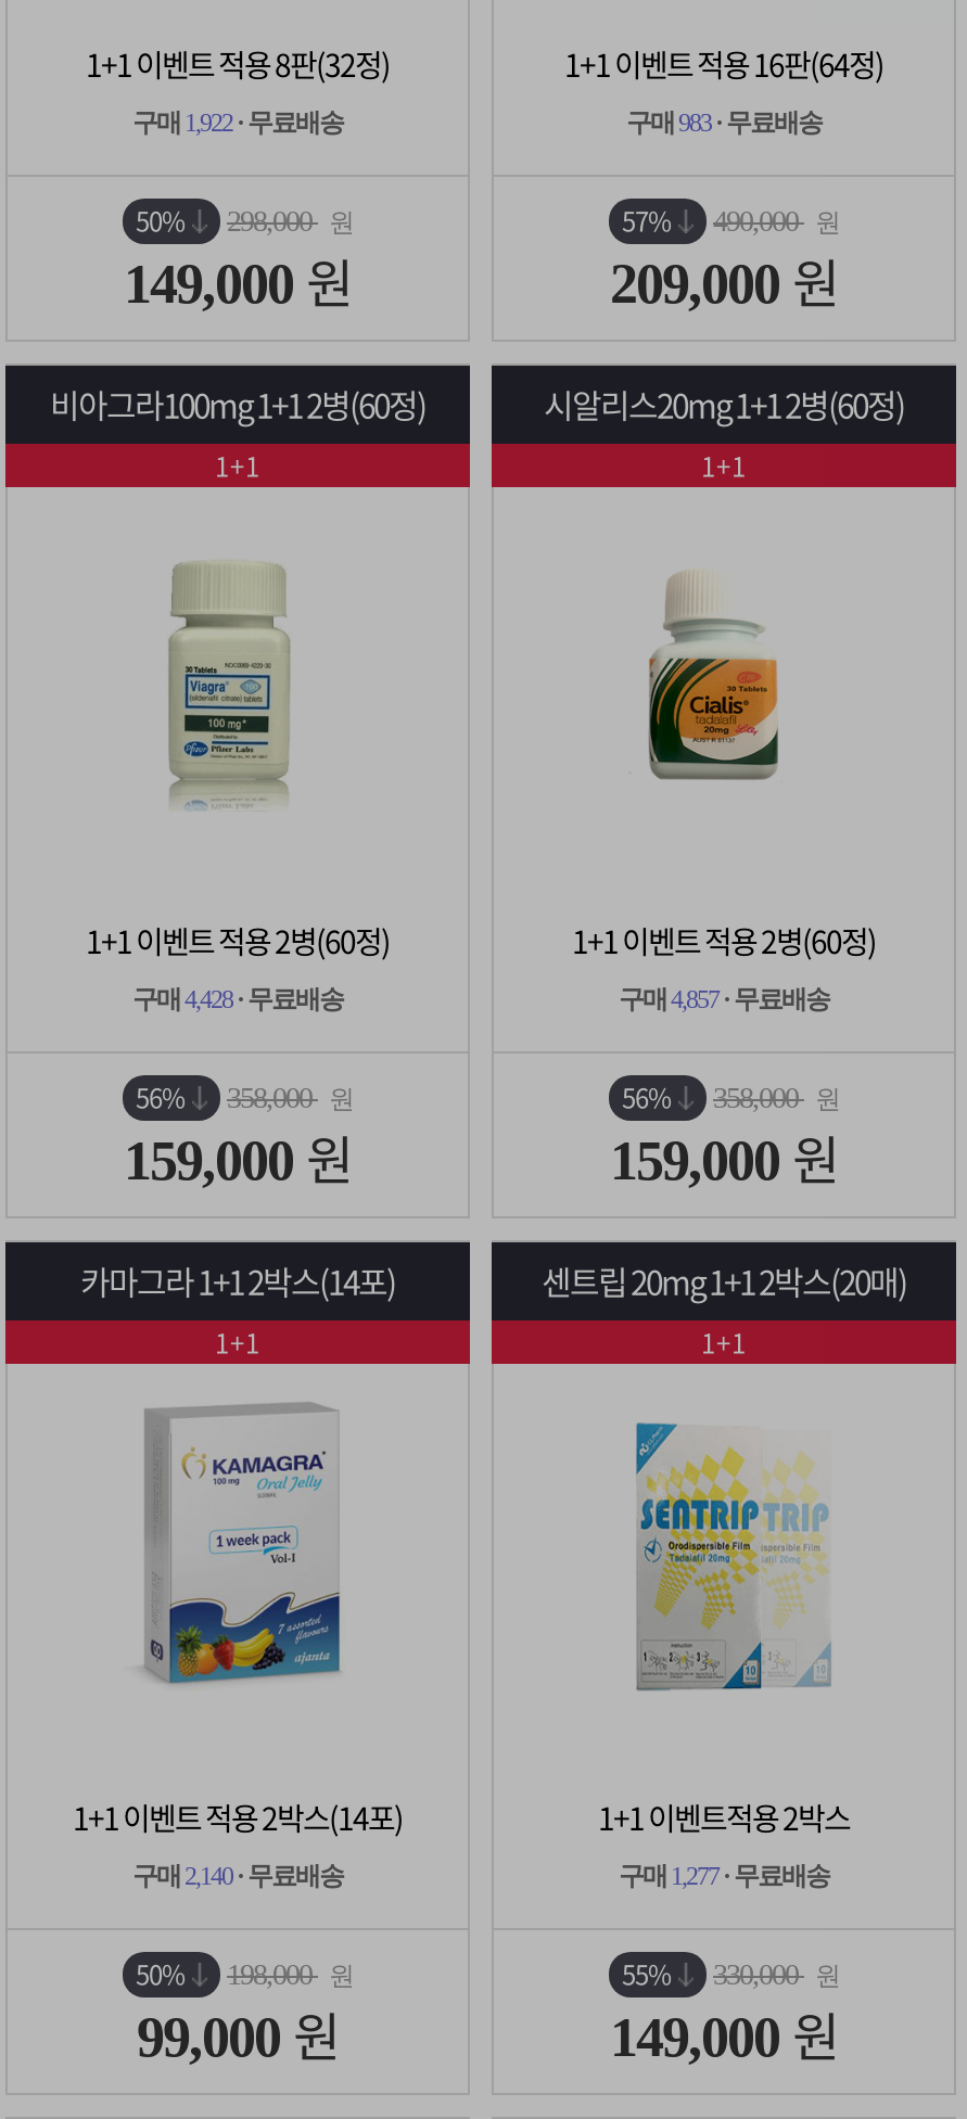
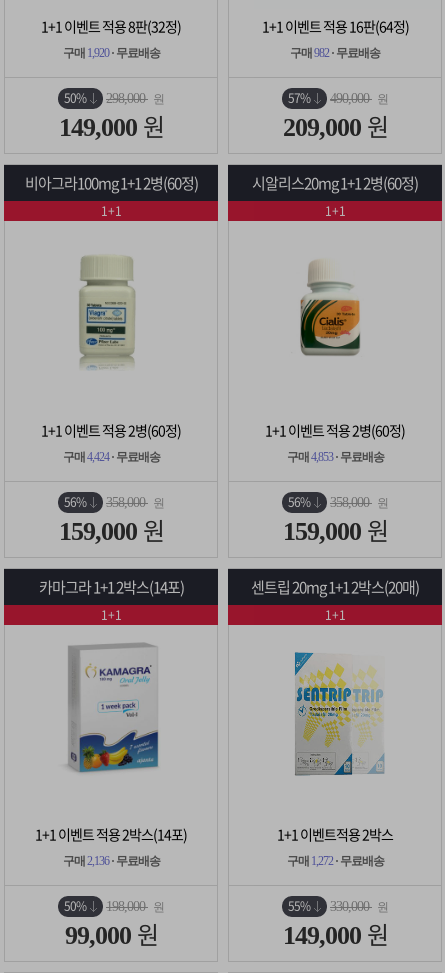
[132,107,343,138] 구매 1,922 · 무료배송 -> [62,46,159,60] 구매 1,920 · 무료배송
[626,107,822,138] 구매 983 · 무료배송 -> [290,46,380,60] 구매 982 · 무료배송
[132,984,343,1014] 구매4,428 · 무료배송 -> [62,450,159,464] 구매4,424 · 무료배송
[619,984,829,1014] 구매4,857 · 무료배송 -> [286,450,383,464] 구매4,853 · 무료배송
[132,1861,343,1891] 구매 2,140 · 무료배송 -> [62,854,159,868] 구매 2,136 · 무료배송
[619,1861,829,1891] 구매 1,277 · 무료배송 -> [286,854,383,868] 구매 1,272 · 무료배송

